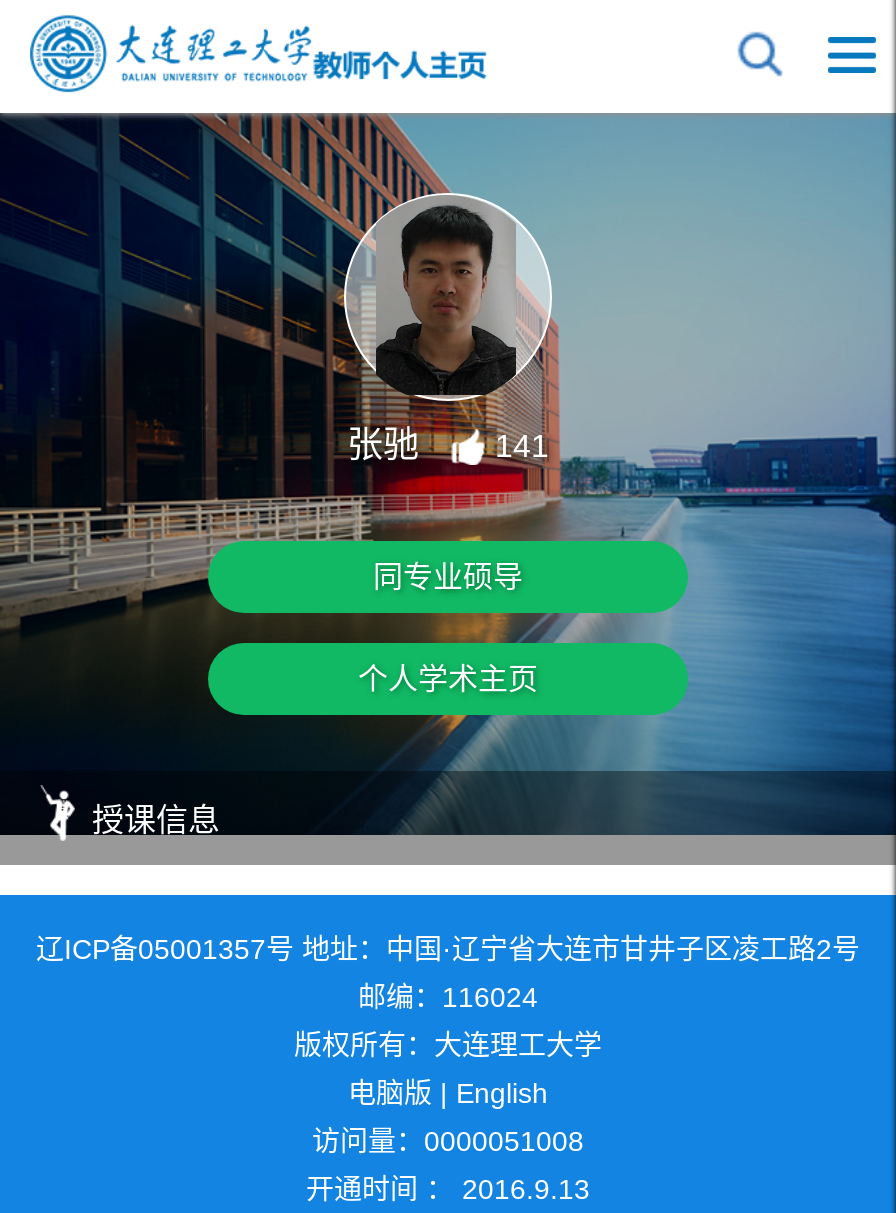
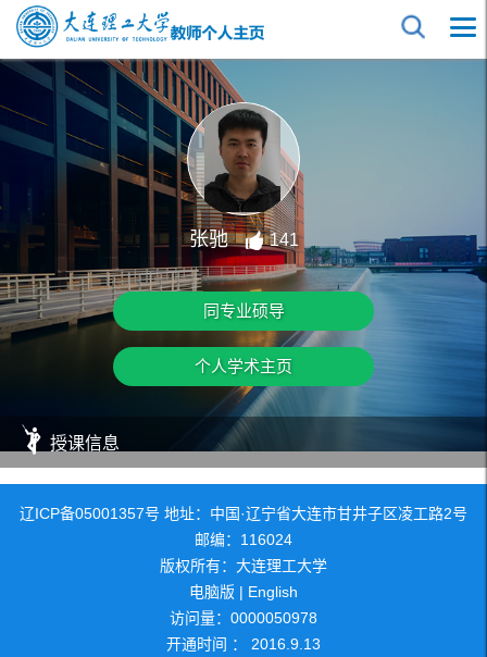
[312,1125,584,1157] 访问量：0000051008 -> [170,609,317,627] 访问量：0000050978

